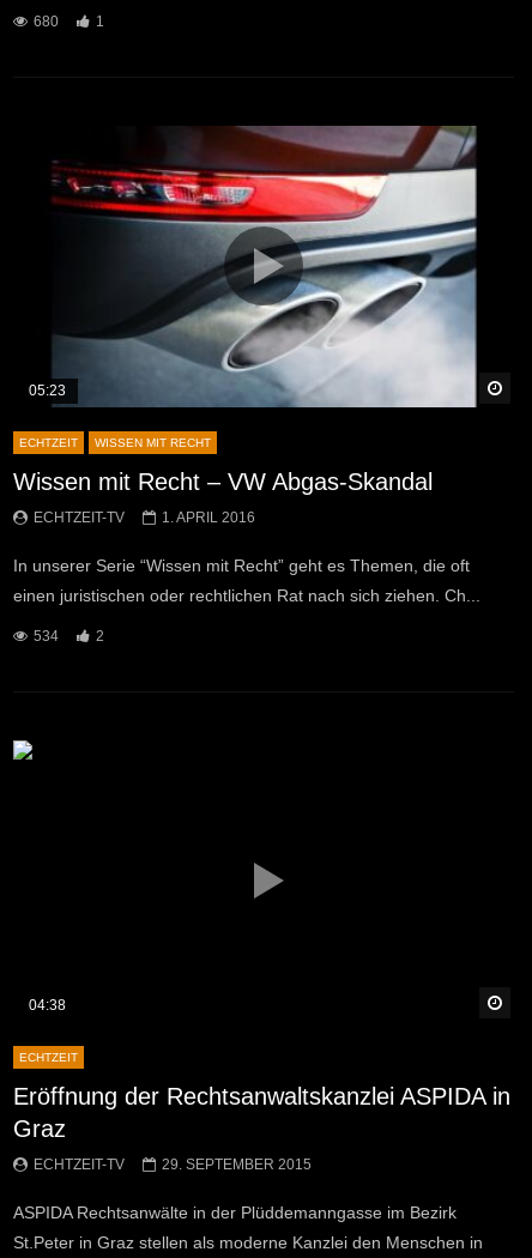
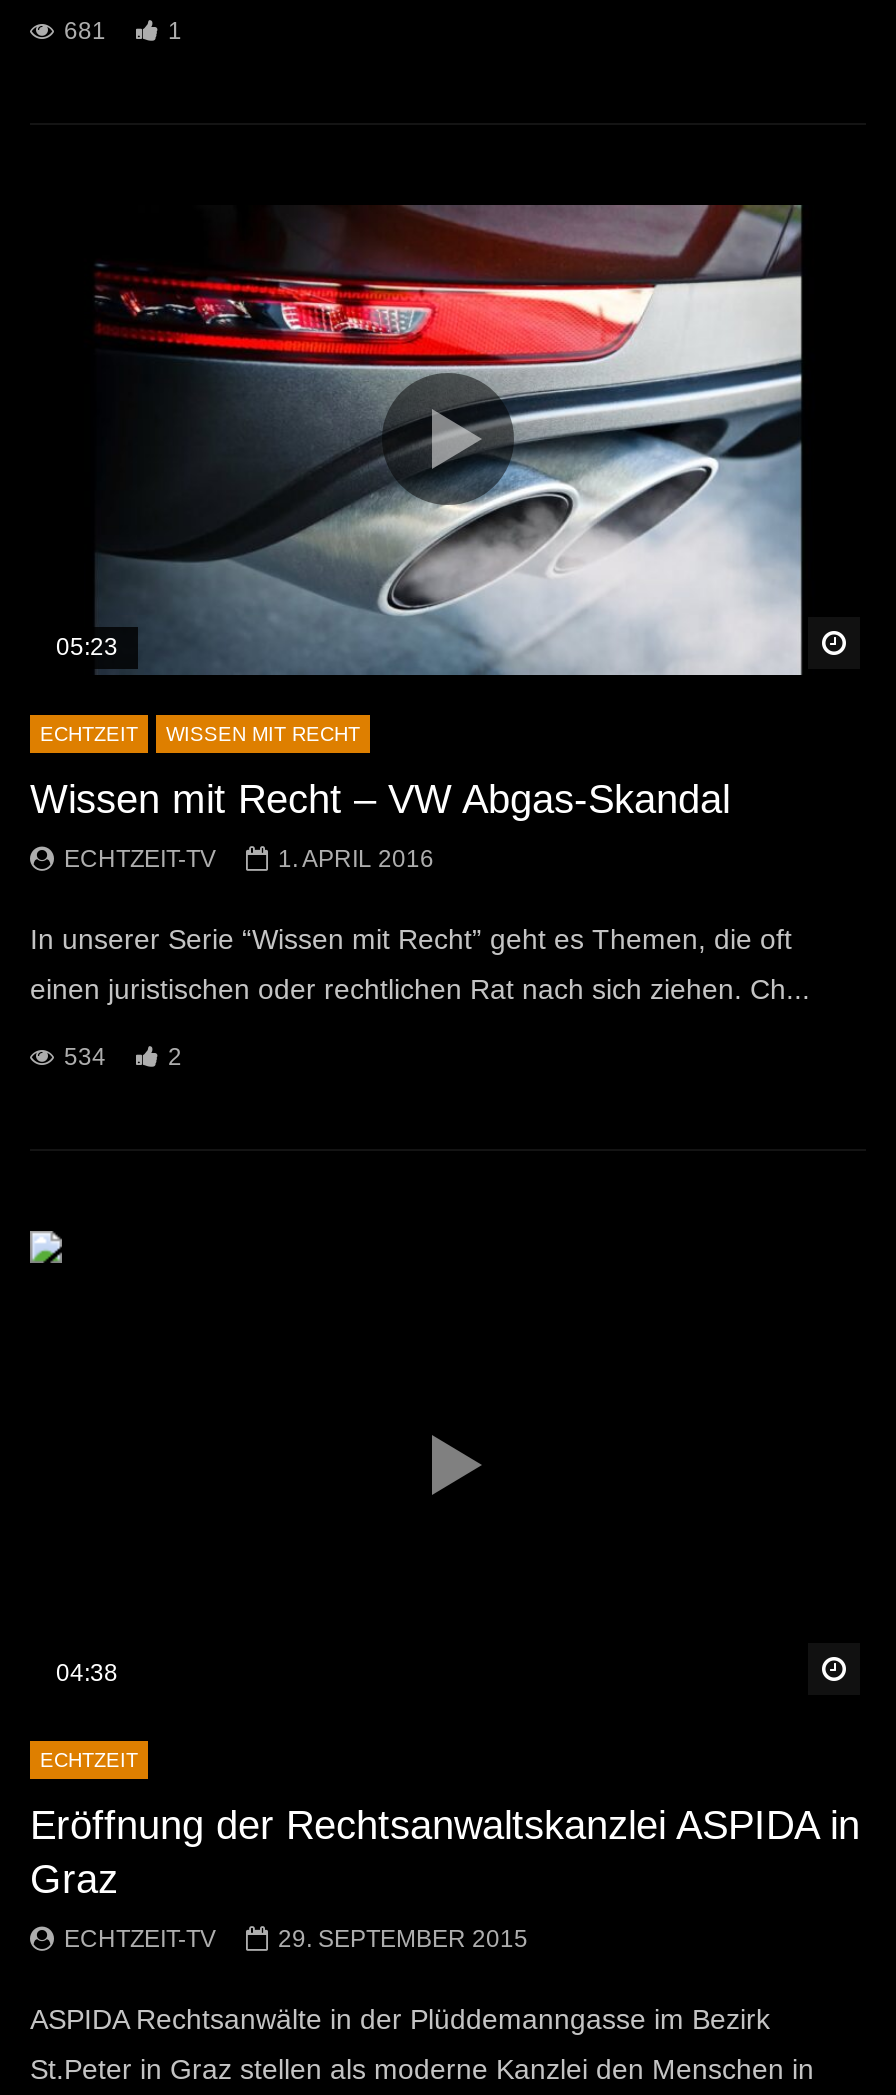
[34,13,59,30] 680 -> [64,17,106,45] 681

